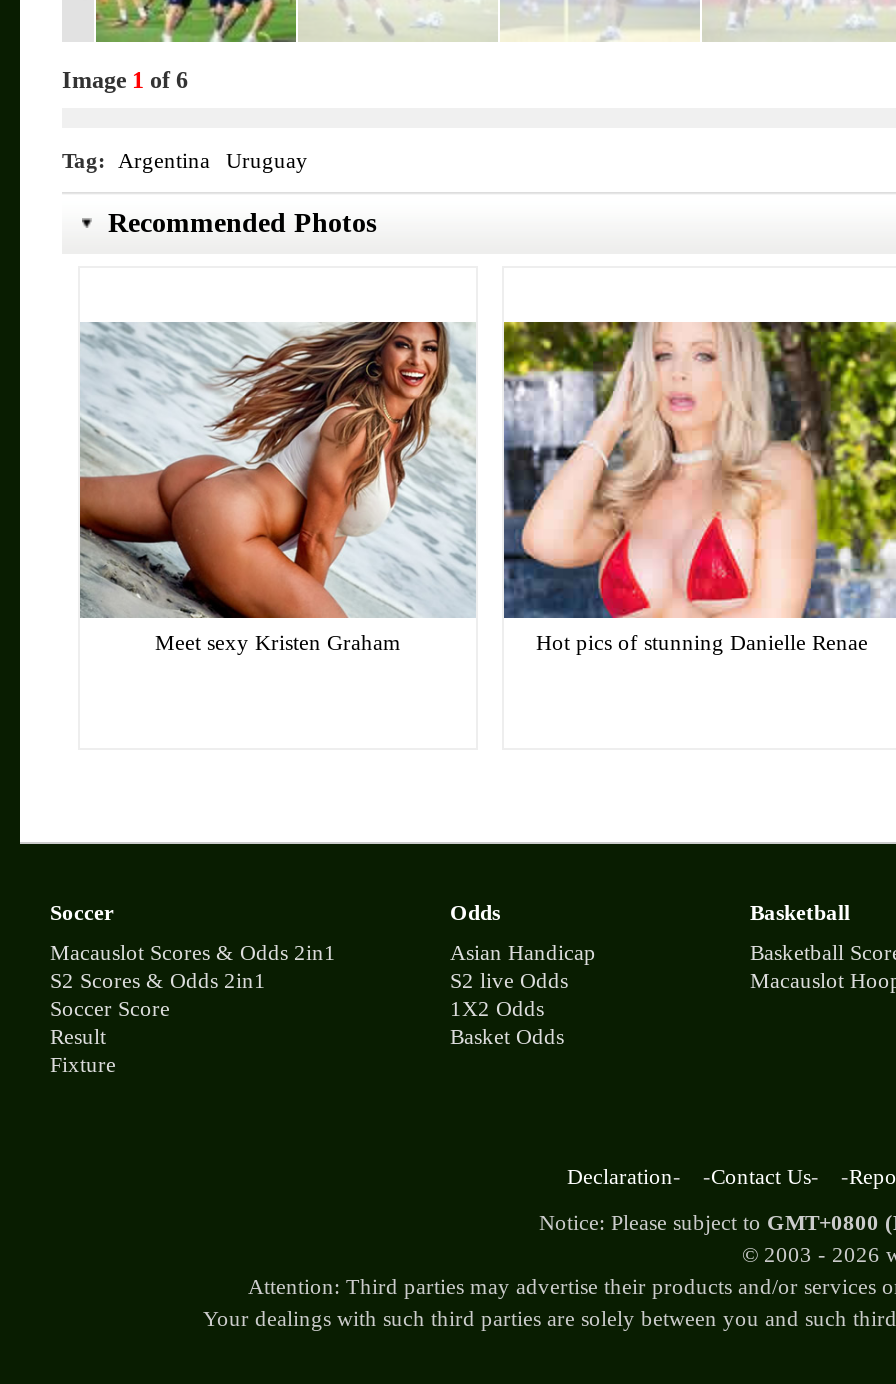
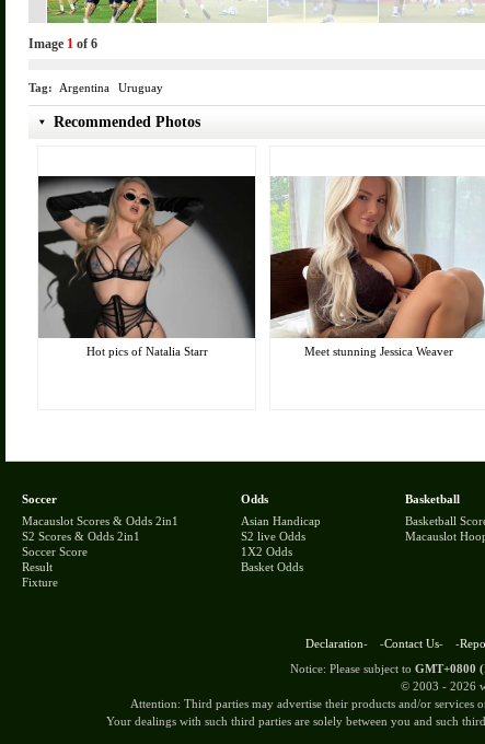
[80,320,868,654] [image] | Meet sexy Kristen Graham | Hot pics of stunning Danielle Renae -> [37,175,453,358] [image] | Hot pics of Natalia Starr | Meet stunning Jessica Weaver
[502,320,890,620] [image] -> [269,176,482,337] [image]

